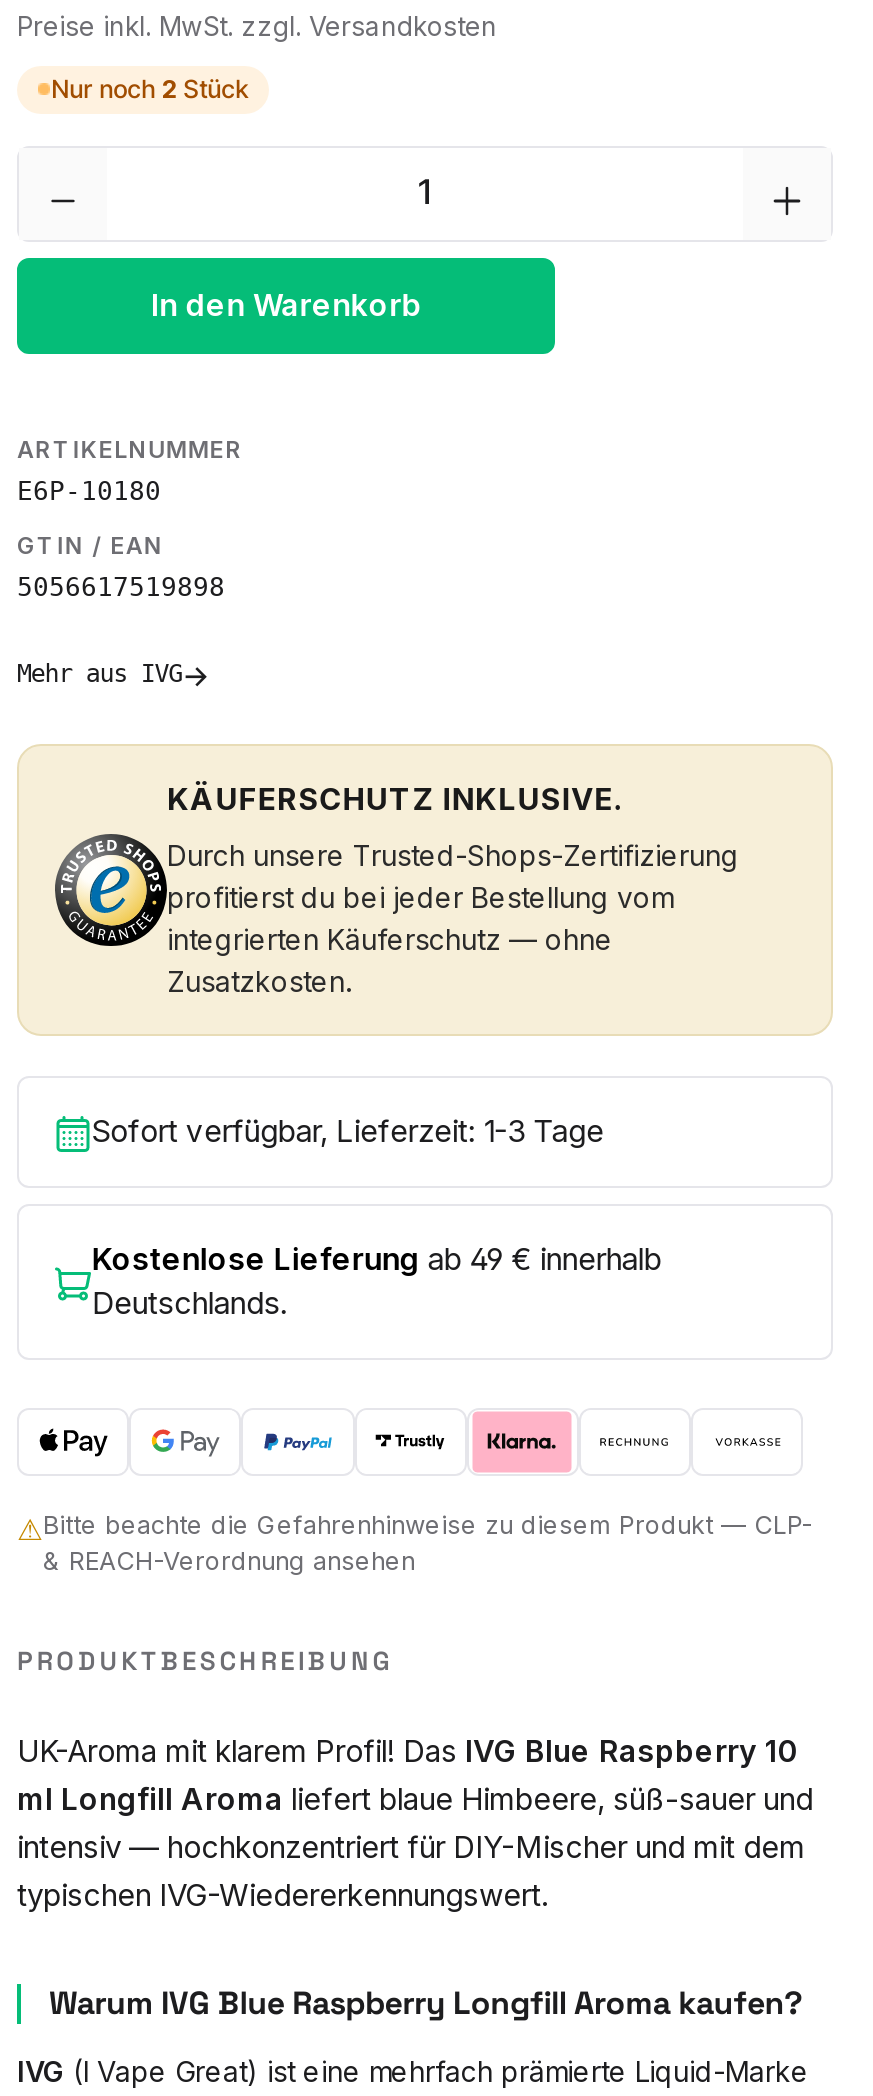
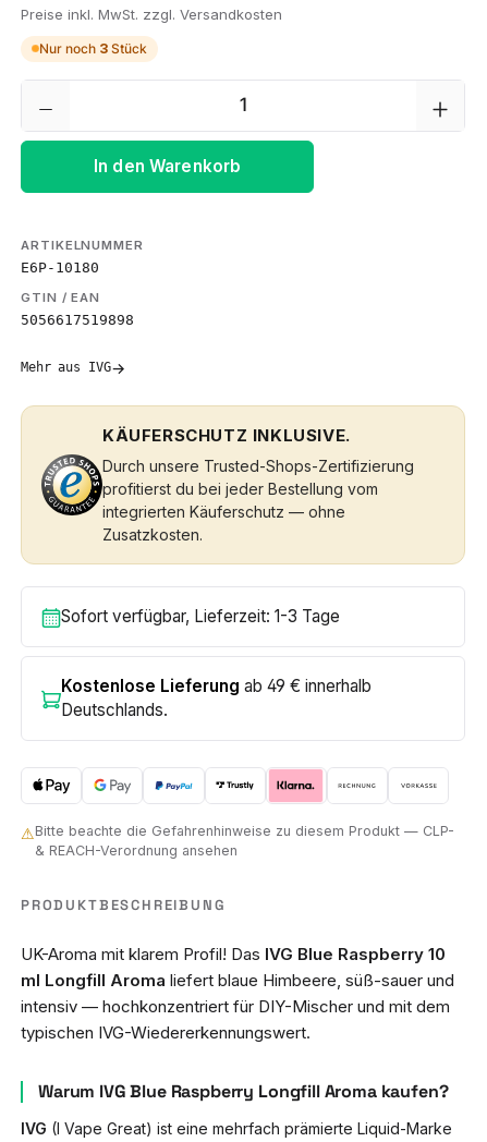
[51,73,249,103] Nur noch 2 Stück -> [39,40,147,56] Nur noch 3 Stück

